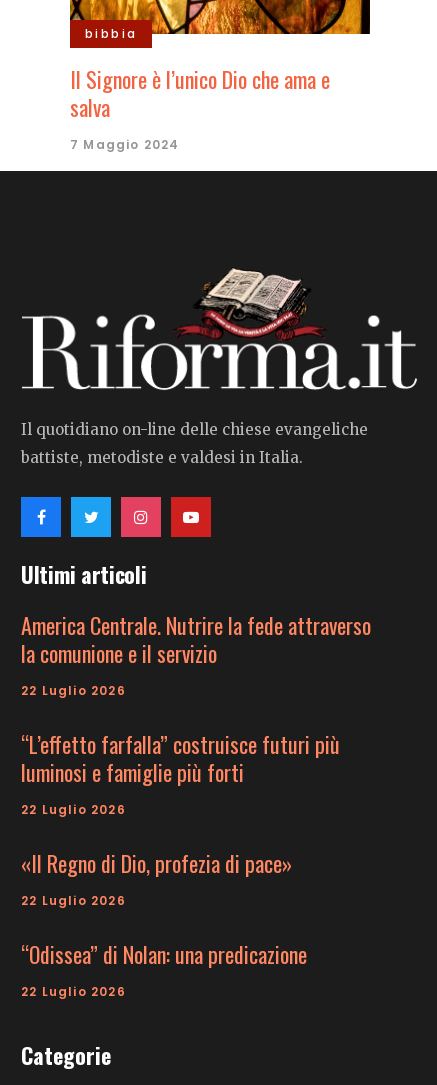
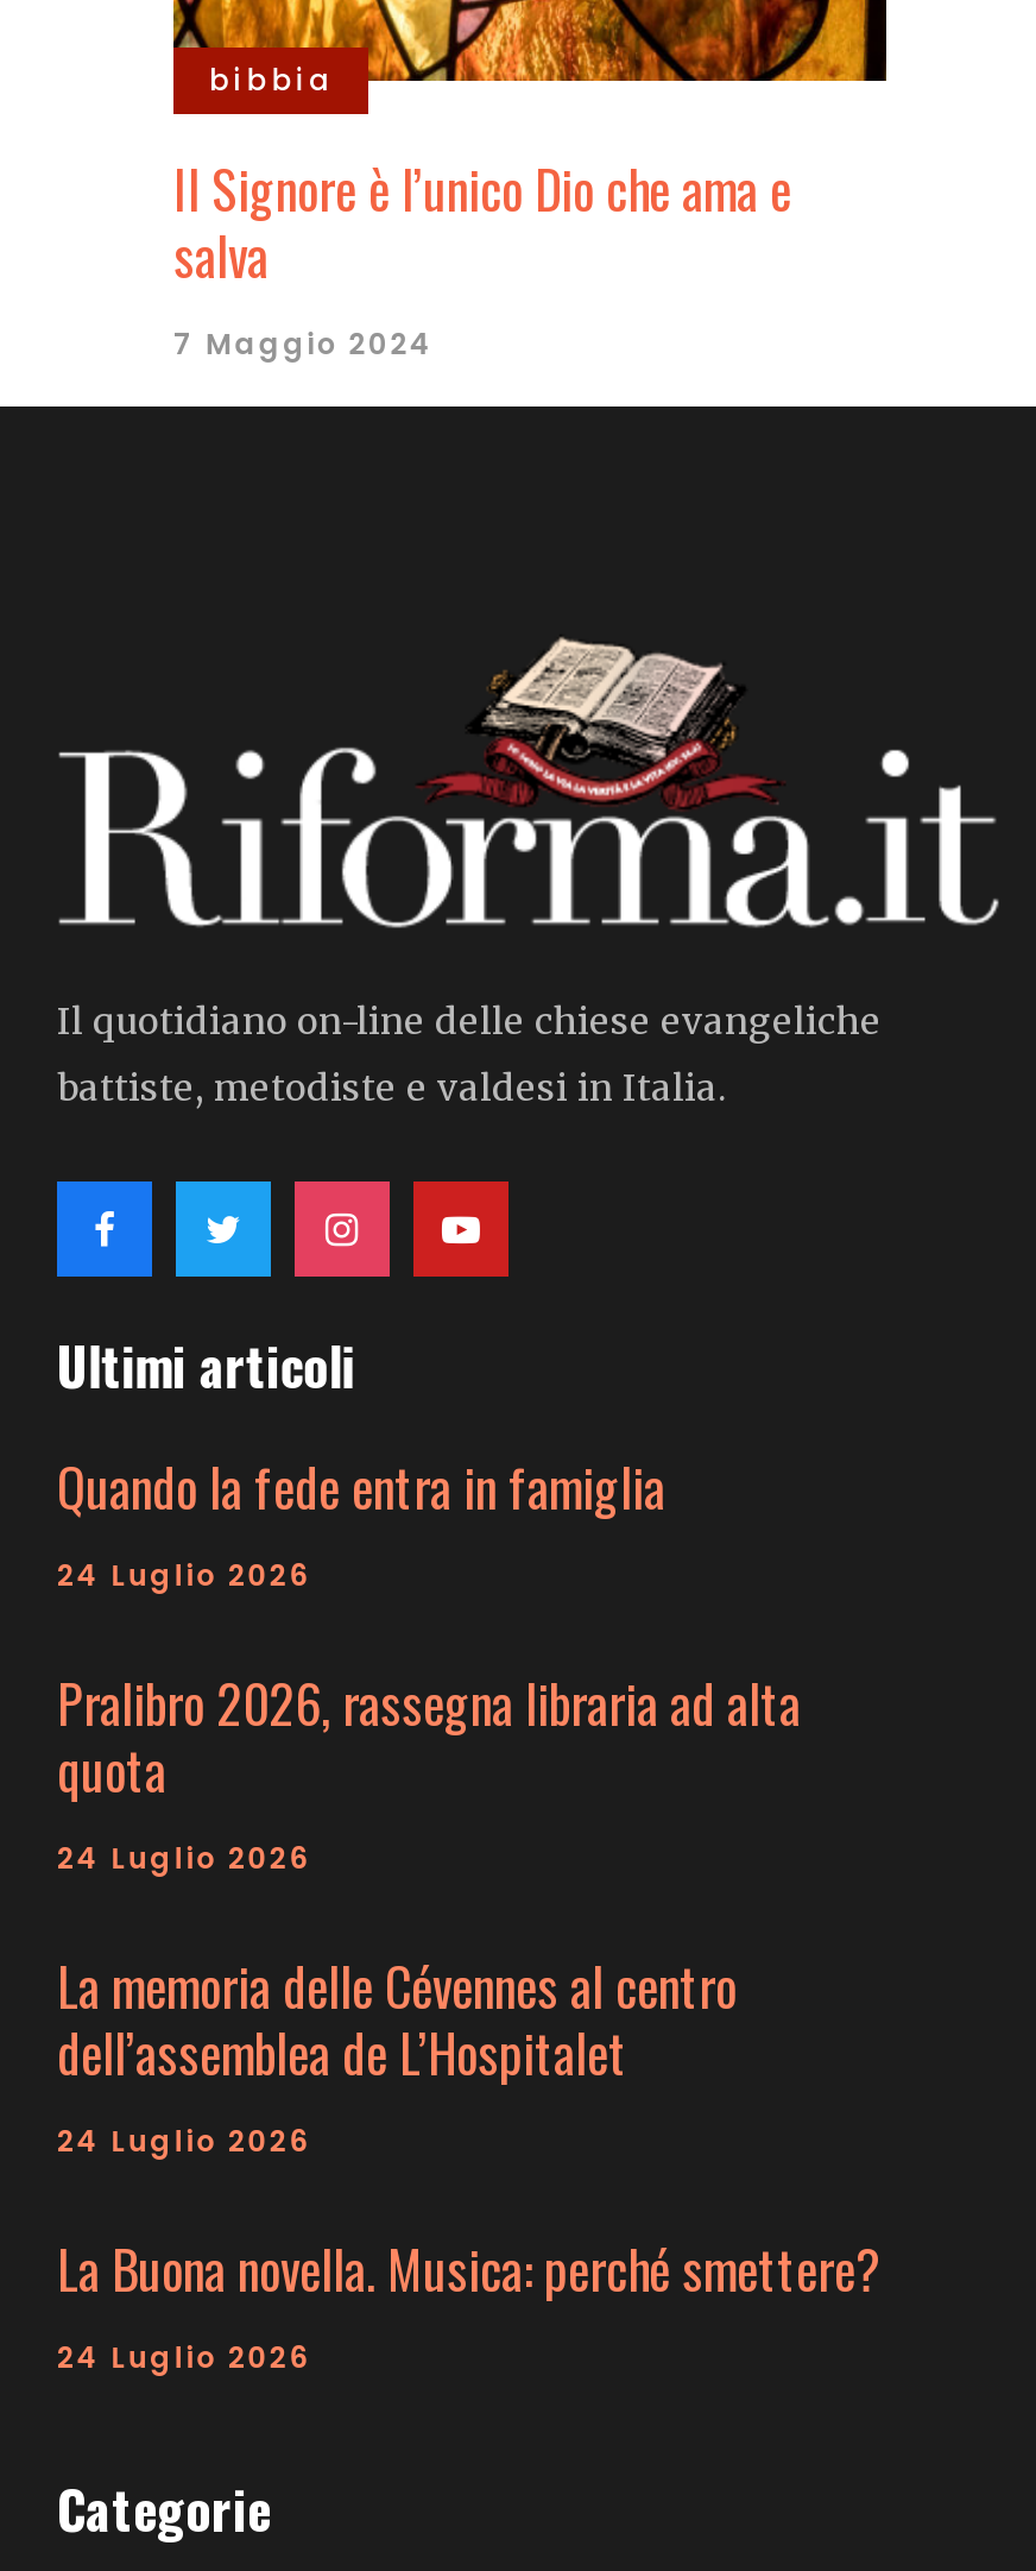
[21,609,371,699] America Centrale. Nutrire la fede attraverso | la comunione e il servizio | 22 Luglio 2026 -> [57,1448,665,1595] Quando la fede entra in famiglia | 24 Luglio 2026
[21,728,340,818] “L’effetto farfalla” costruisce futuri più | luminosi e famiglie più forti | 22 Luglio 2026 -> [57,1664,801,1878] Pralibro 2026, rassegna libraria ad alta | quota | 24 Luglio 2026
[21,847,292,909] «Il Regno di Dio, profezia di pace» | 22 Luglio 2026 -> [57,1947,737,2161] La memoria delle Cévennes al centro | dell’assemblea de L’Hospitalet | 24 Luglio 2026
[21,938,307,1000] “Odissea” di Nolan: una predicazione | 22 Luglio 2026 -> [57,2230,879,2377] La Buona novella. Musica: perché smettere? | 24 Luglio 2026

